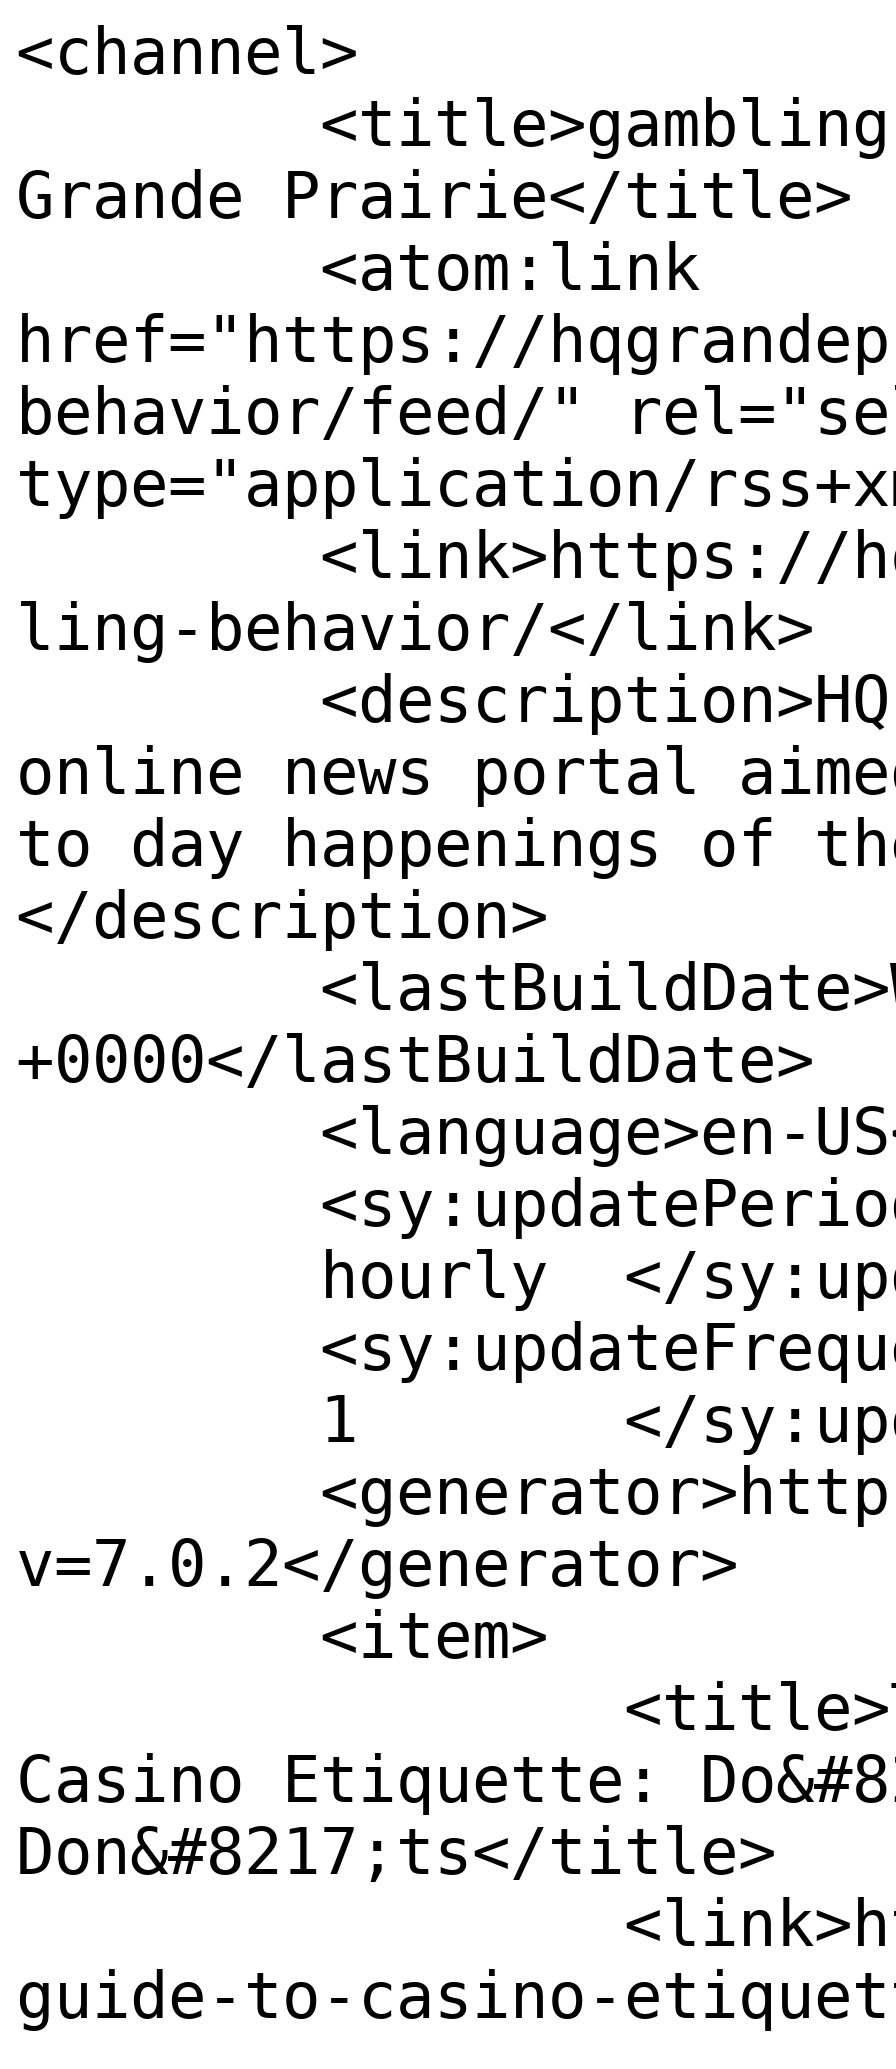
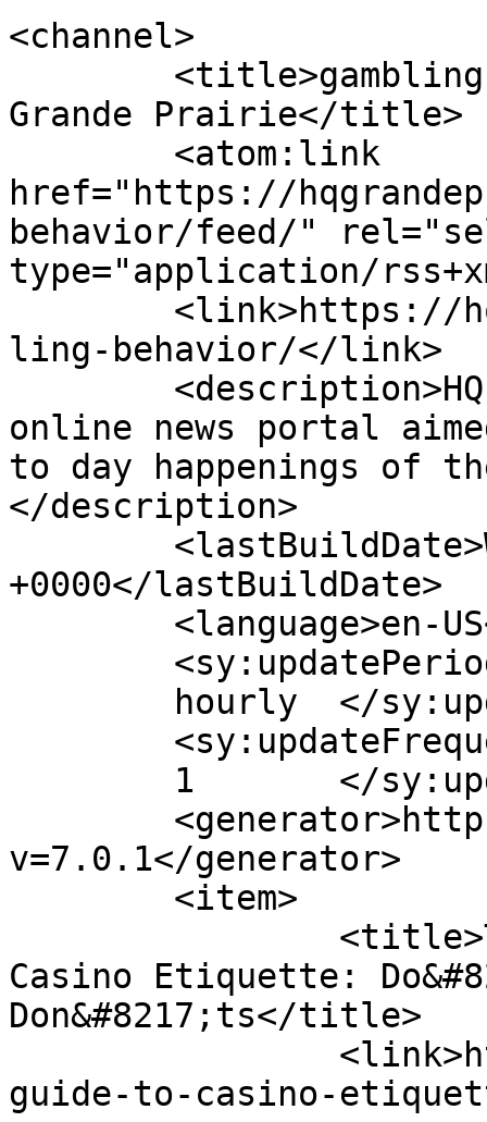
[16,1528,738,1600] v=7.0.2</generator> -> [9,839,401,878] v=7.0.1</generator>

